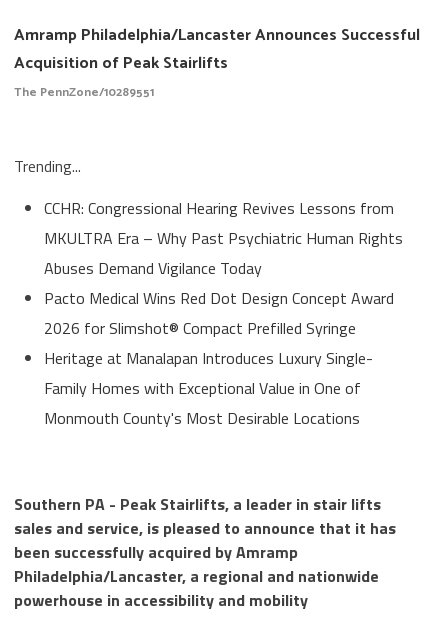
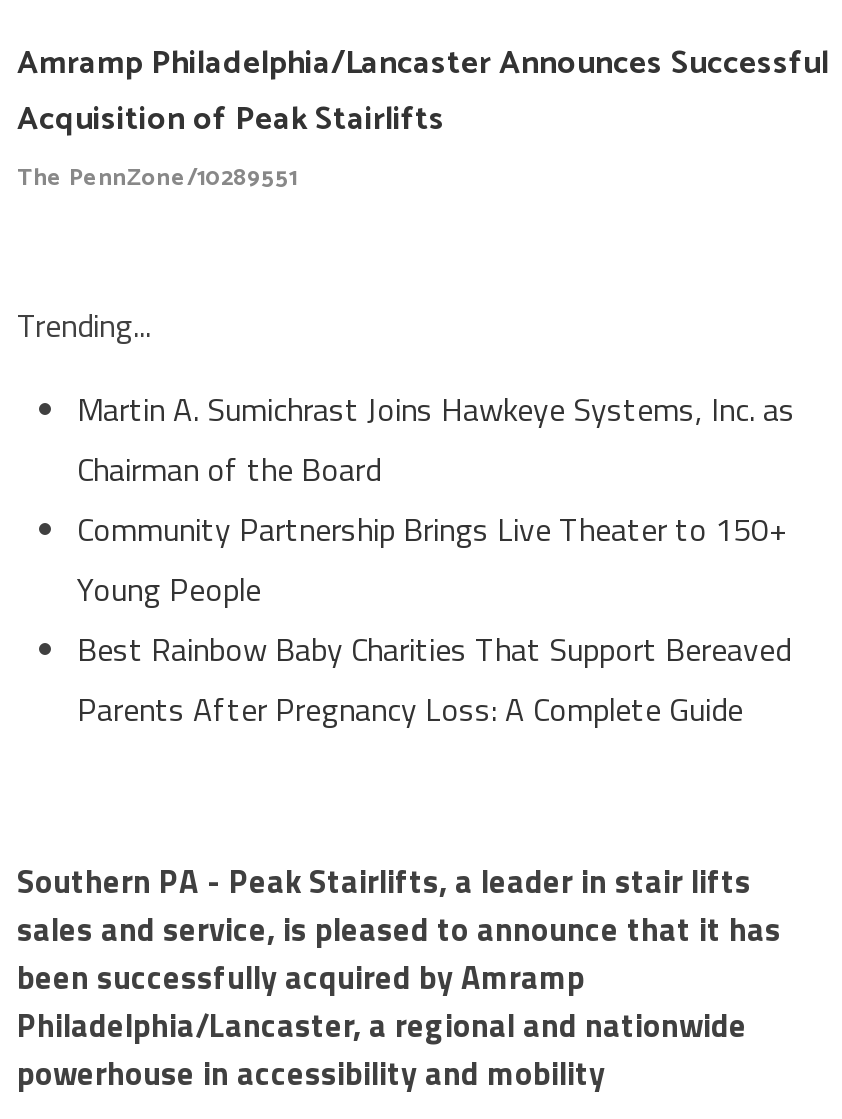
[44,196,403,430] CCHR: Congressional Hearing Revives Lessons from | MKULTRA Era – Why Past Psychiatric Human Rights | Abuses Demand Vigilance Today | Pacto Medical Wins Red Dot Design Concept Award | 2026 for Slimshot® Compact Prefilled Syringe | Heritage at Manalapan Introduces Luxury Single- | Family Homes with Exceptional Value in One of | Monmouth County's Most Desirable Locations -> [77,385,795,733] Martin A. Sumichrast Joins Hawkeye Systems, Inc. as | Chairman of the Board | Community Partnership Brings Live Theater to 150+ | Young People | Best Rainbow Baby Charities That Support Bereaved | Parents After Pregnancy Loss: A Complete Guide

